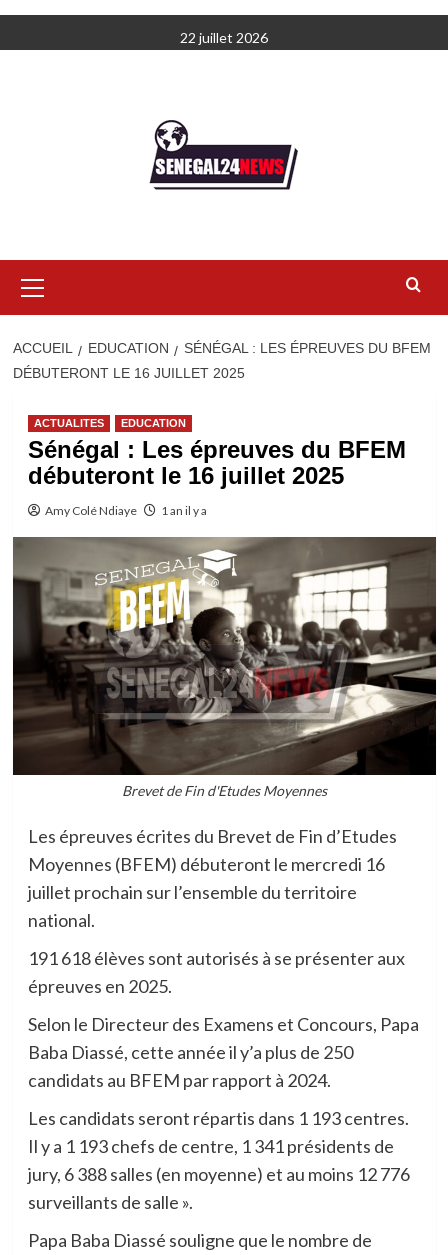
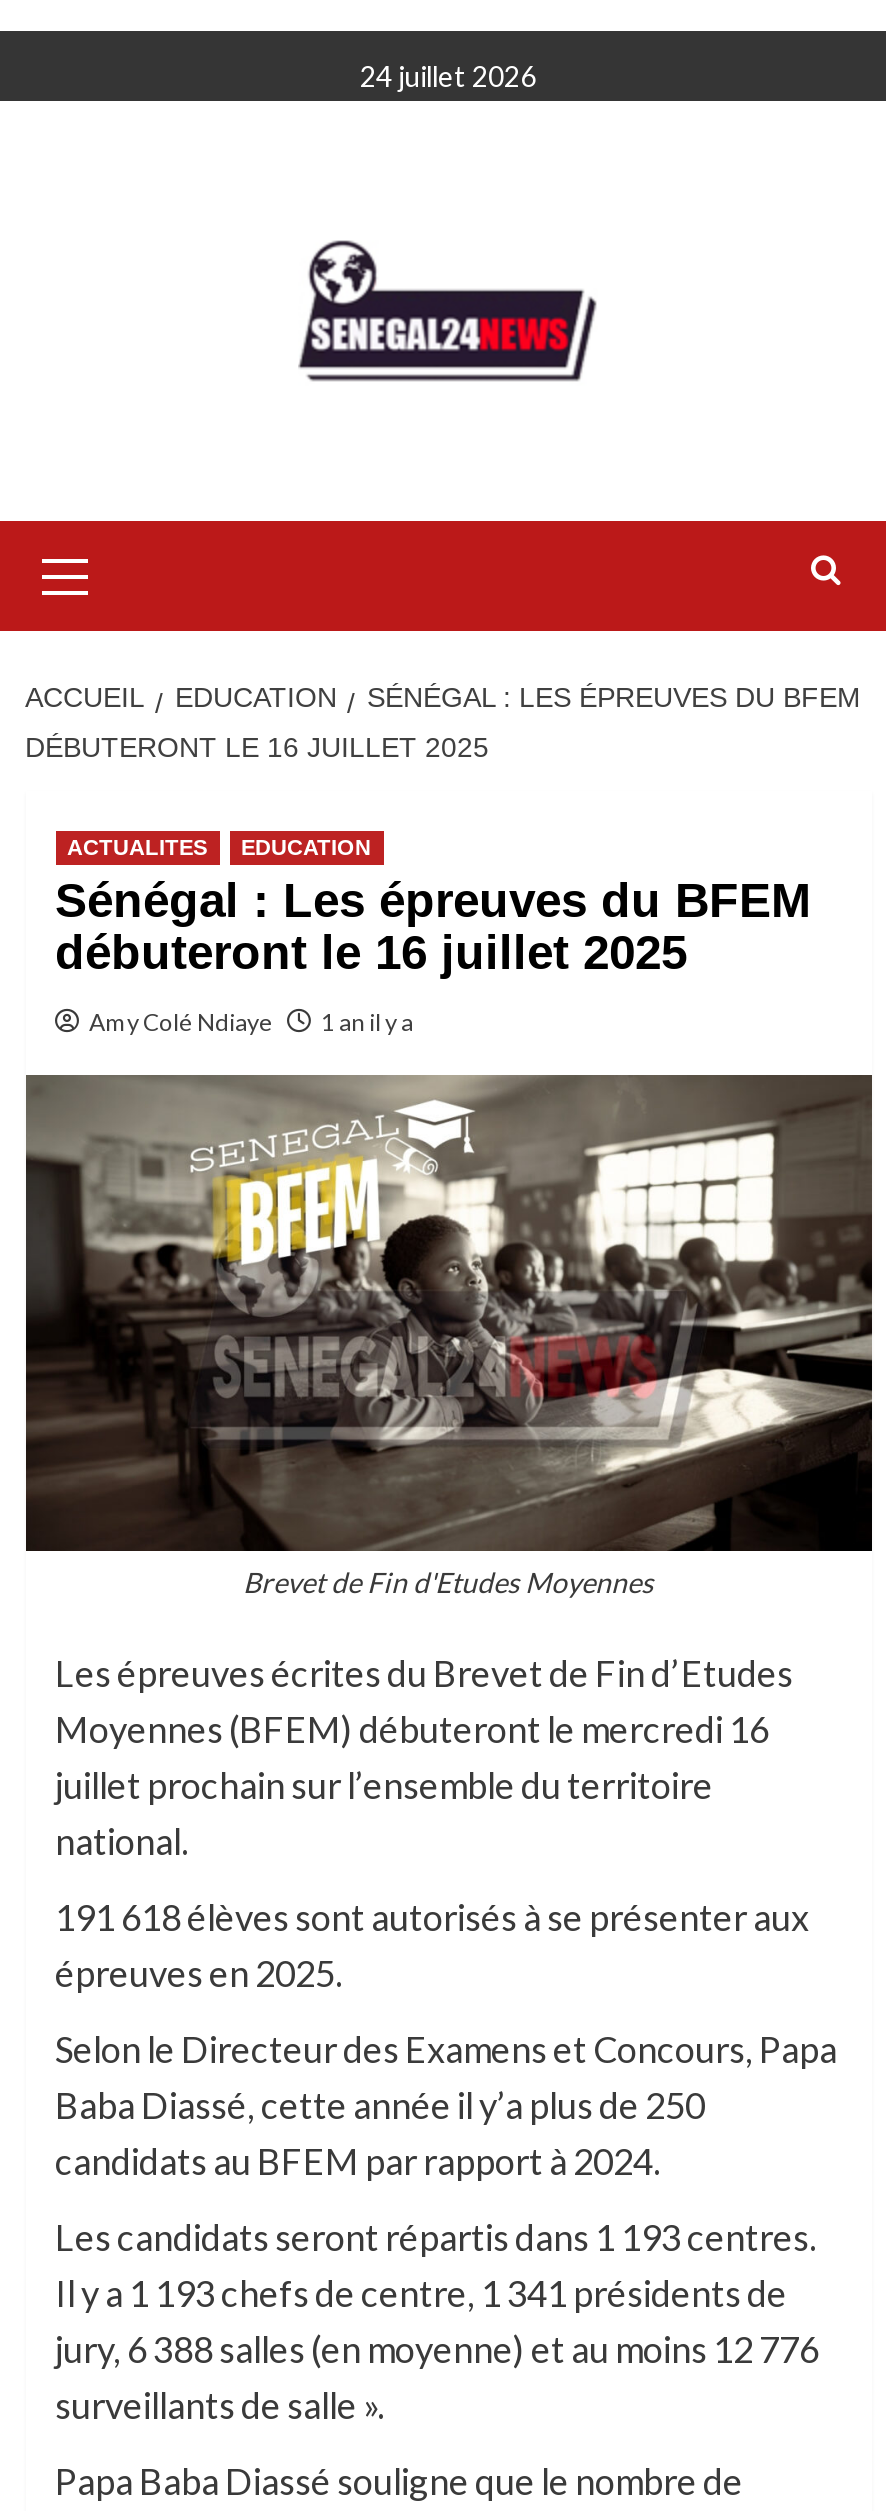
[180,29,268,46] 22 juillet 2026 -> [360,59,536,93] 24 juillet 2026

